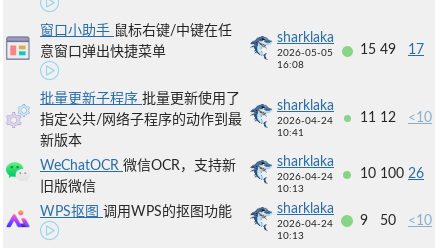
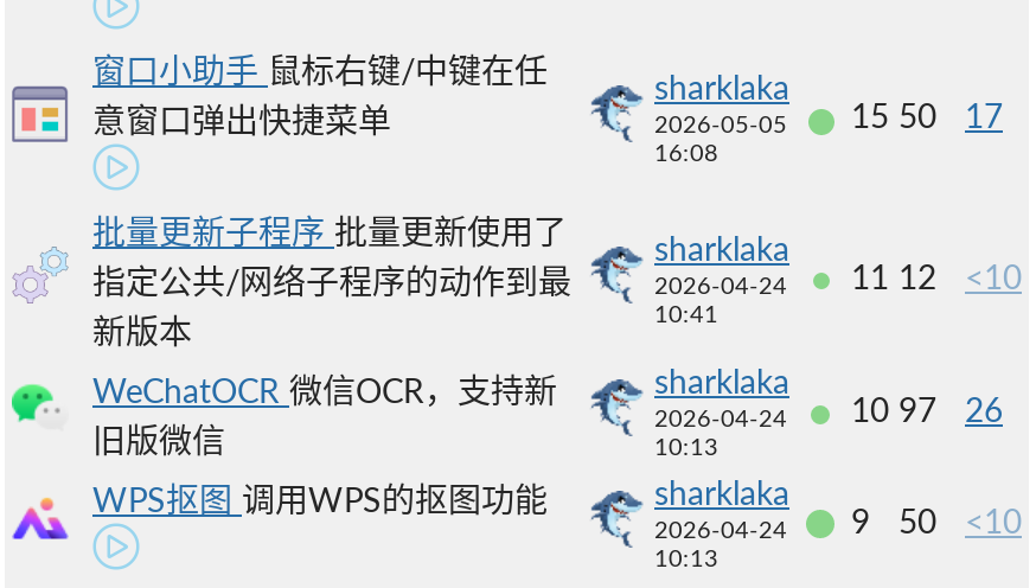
[360,43,424,57] 15 49 17 -> [851,102,1003,135] 15 50 17
[360,167,424,181] 10 100 26 -> [851,396,1003,429] 10 97 | 26

